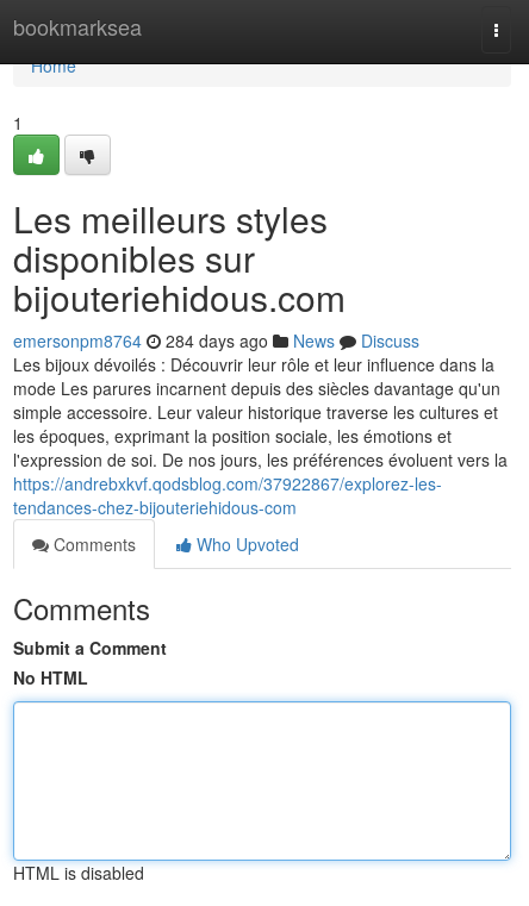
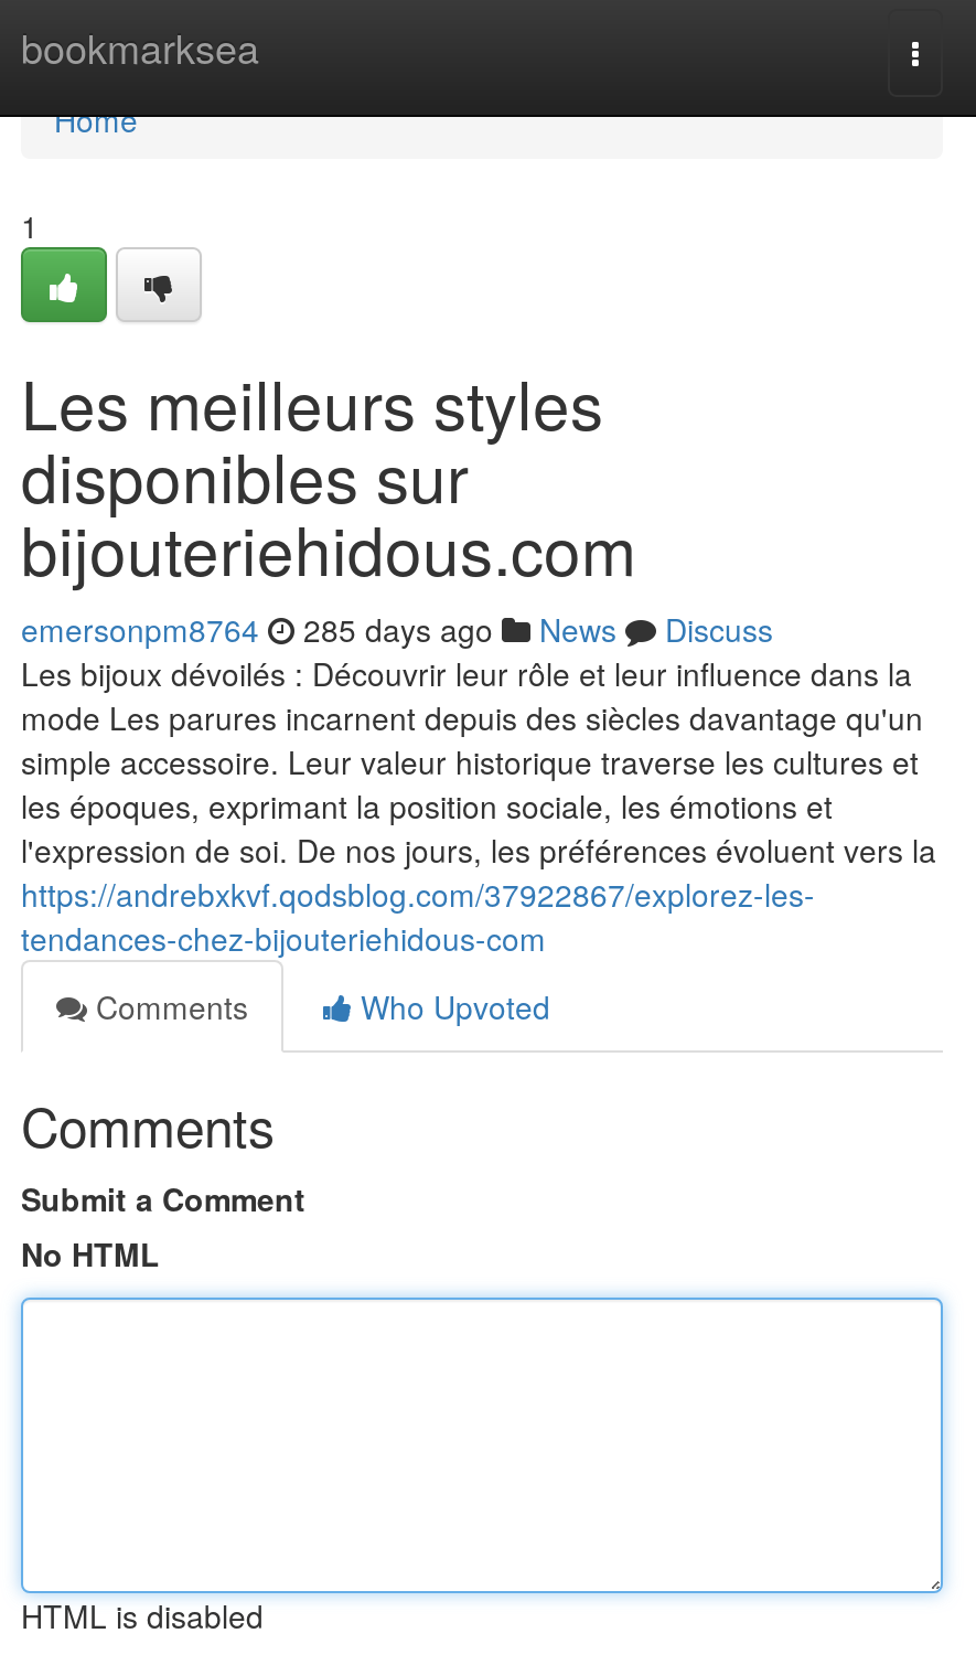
[13,329,419,352] emersonpm8764 284 days ago News Discuss -> [21,607,773,651] emersonpm8764 285 days ago News Discuss

